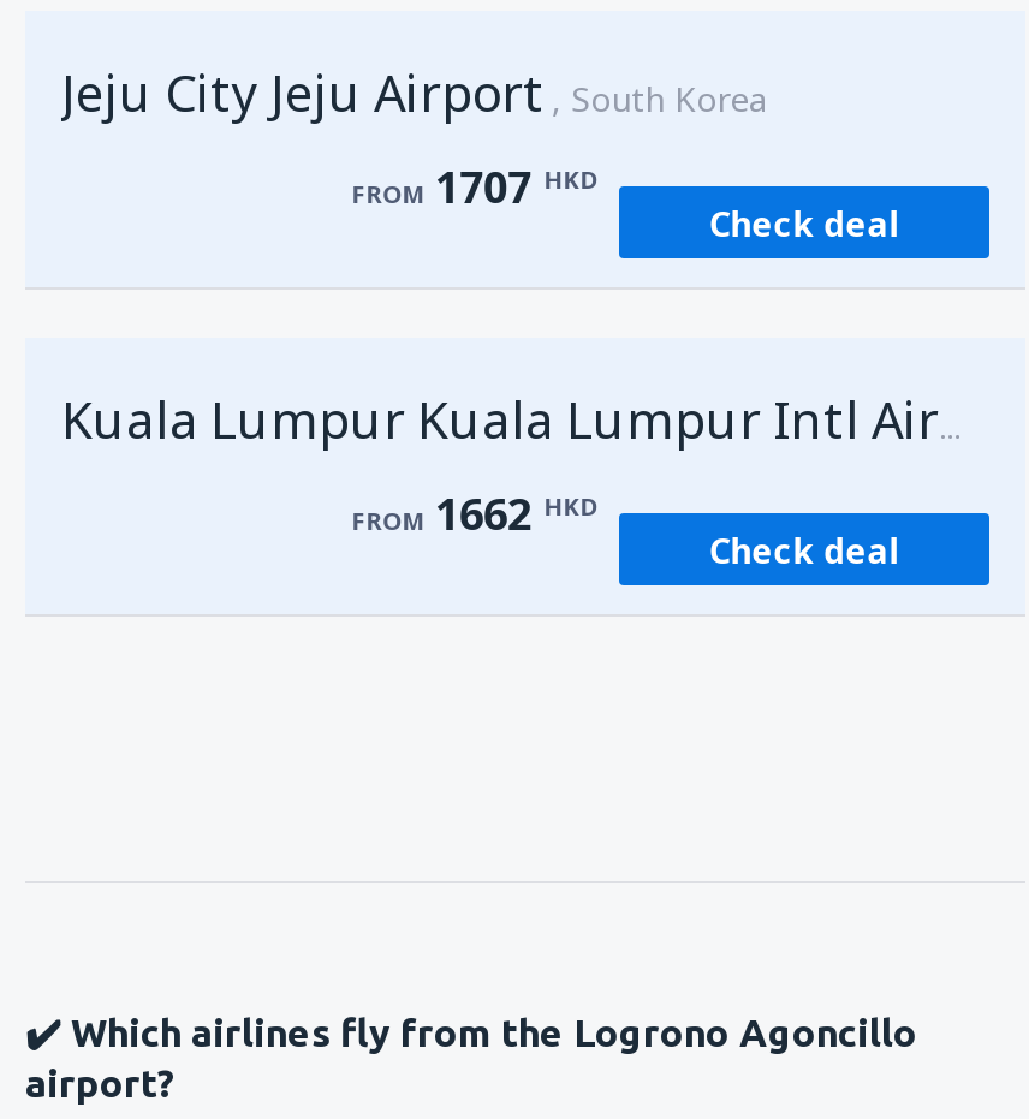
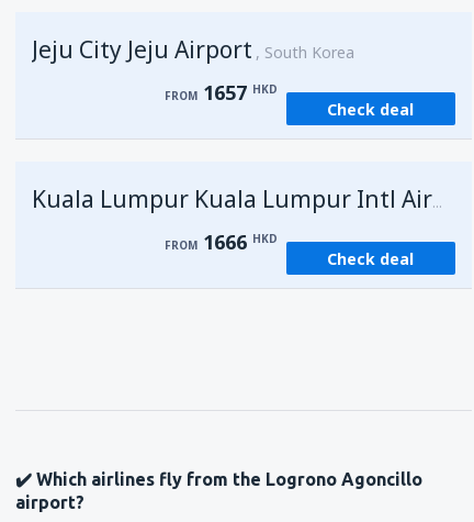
[351,157,599,215] FROM 1707 HKD -> [164,79,277,105] FROM 1657 HKD
[351,484,599,542] FROM 1662 HKD -> [164,229,277,255] FROM 1666 HKD

